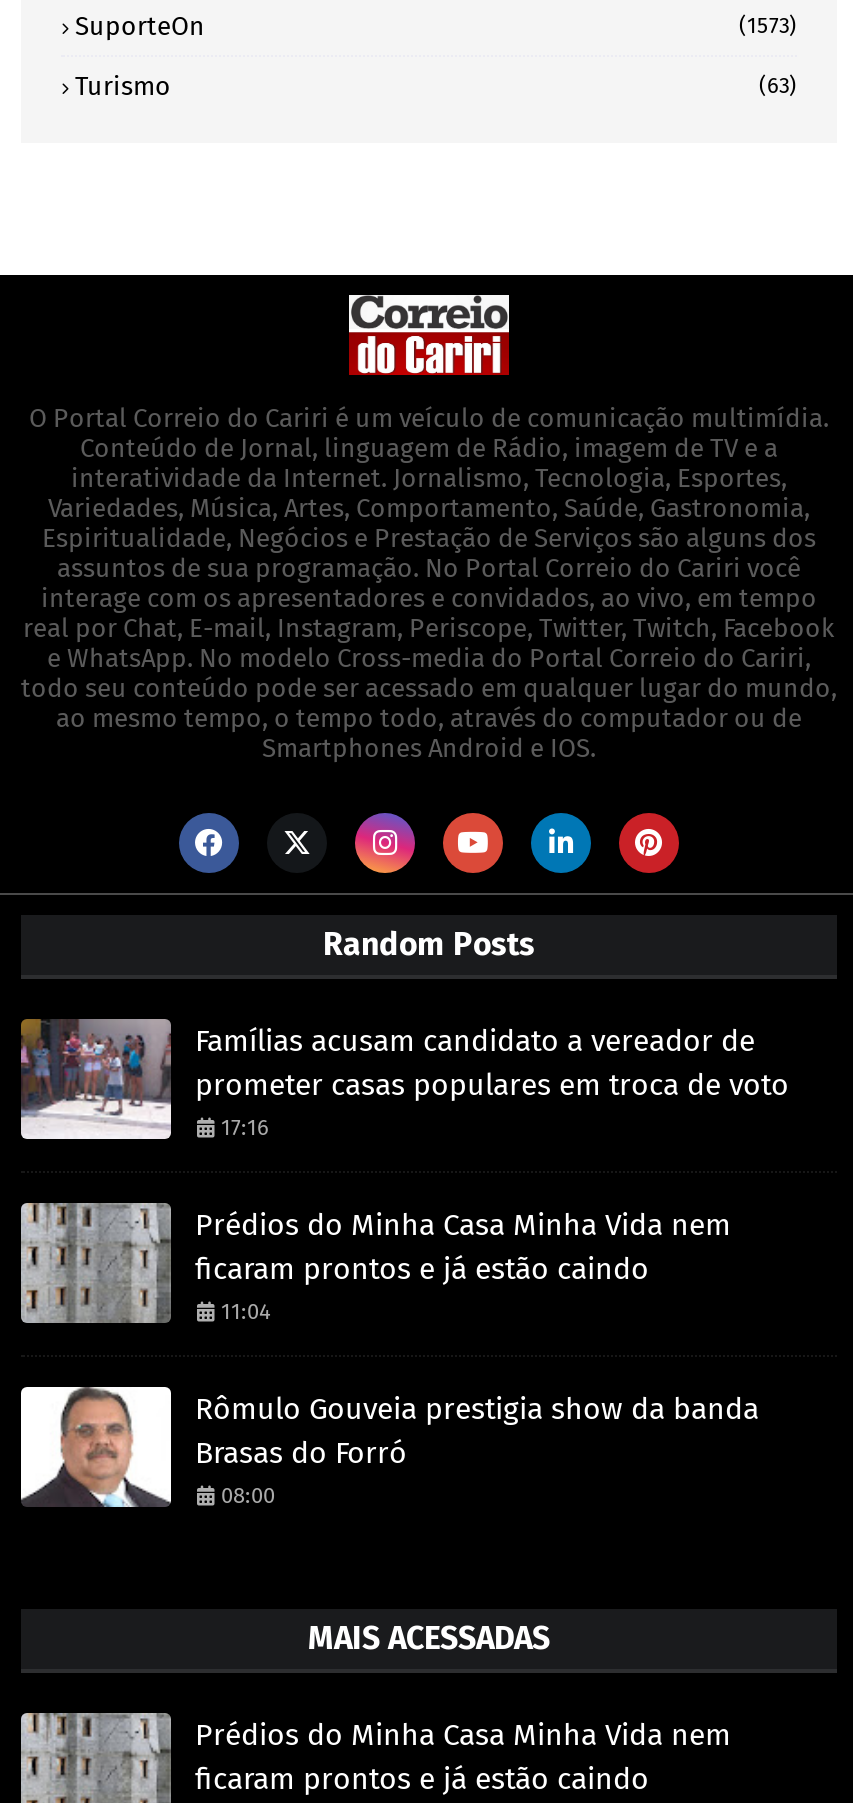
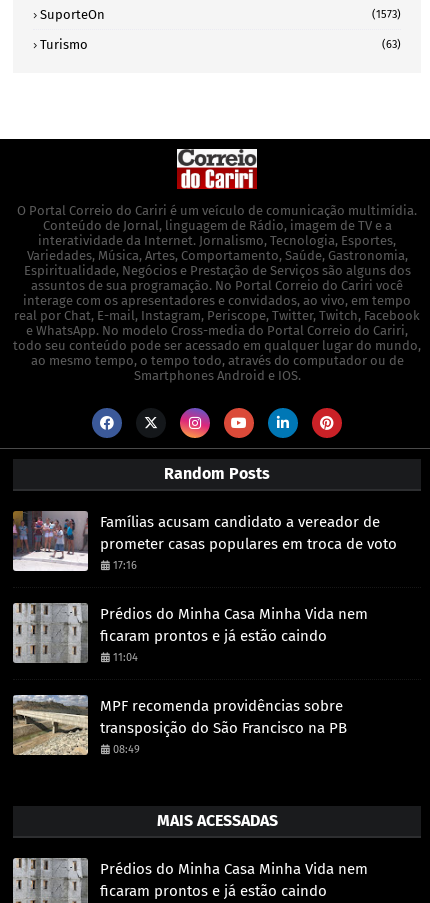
[19,1385,759,1509] [image] | Rômulo Gouveia prestigia show da banda | Brasas do Forró | 08:00 -> [12,694,347,756] [image] | MPF recomenda providências sobre | transposição do São Francisco na PB | 08:49

